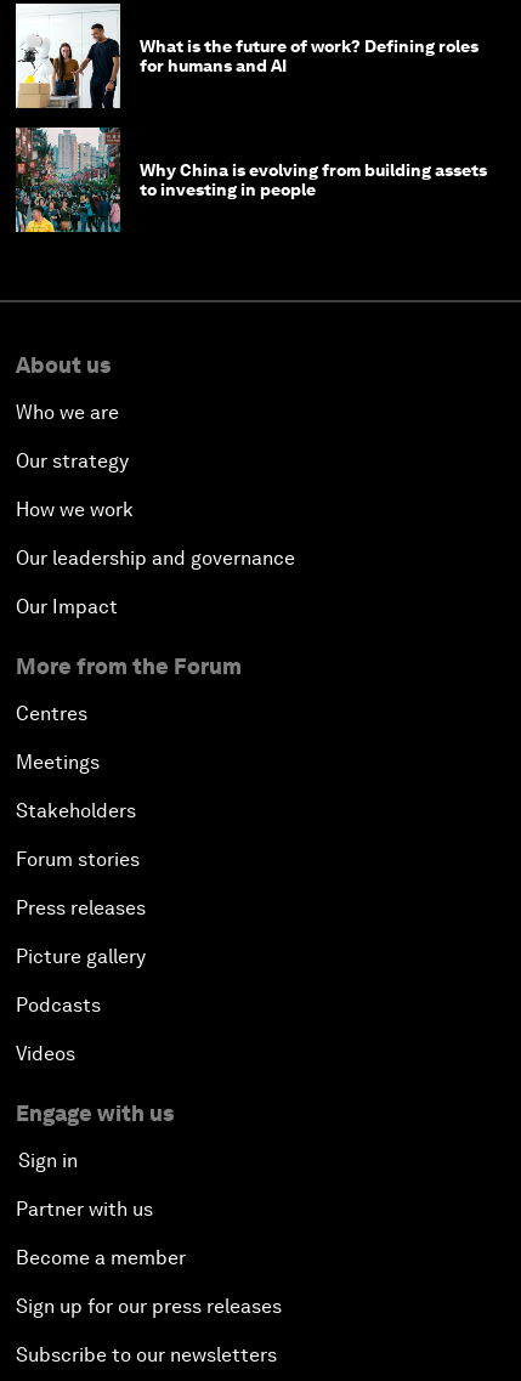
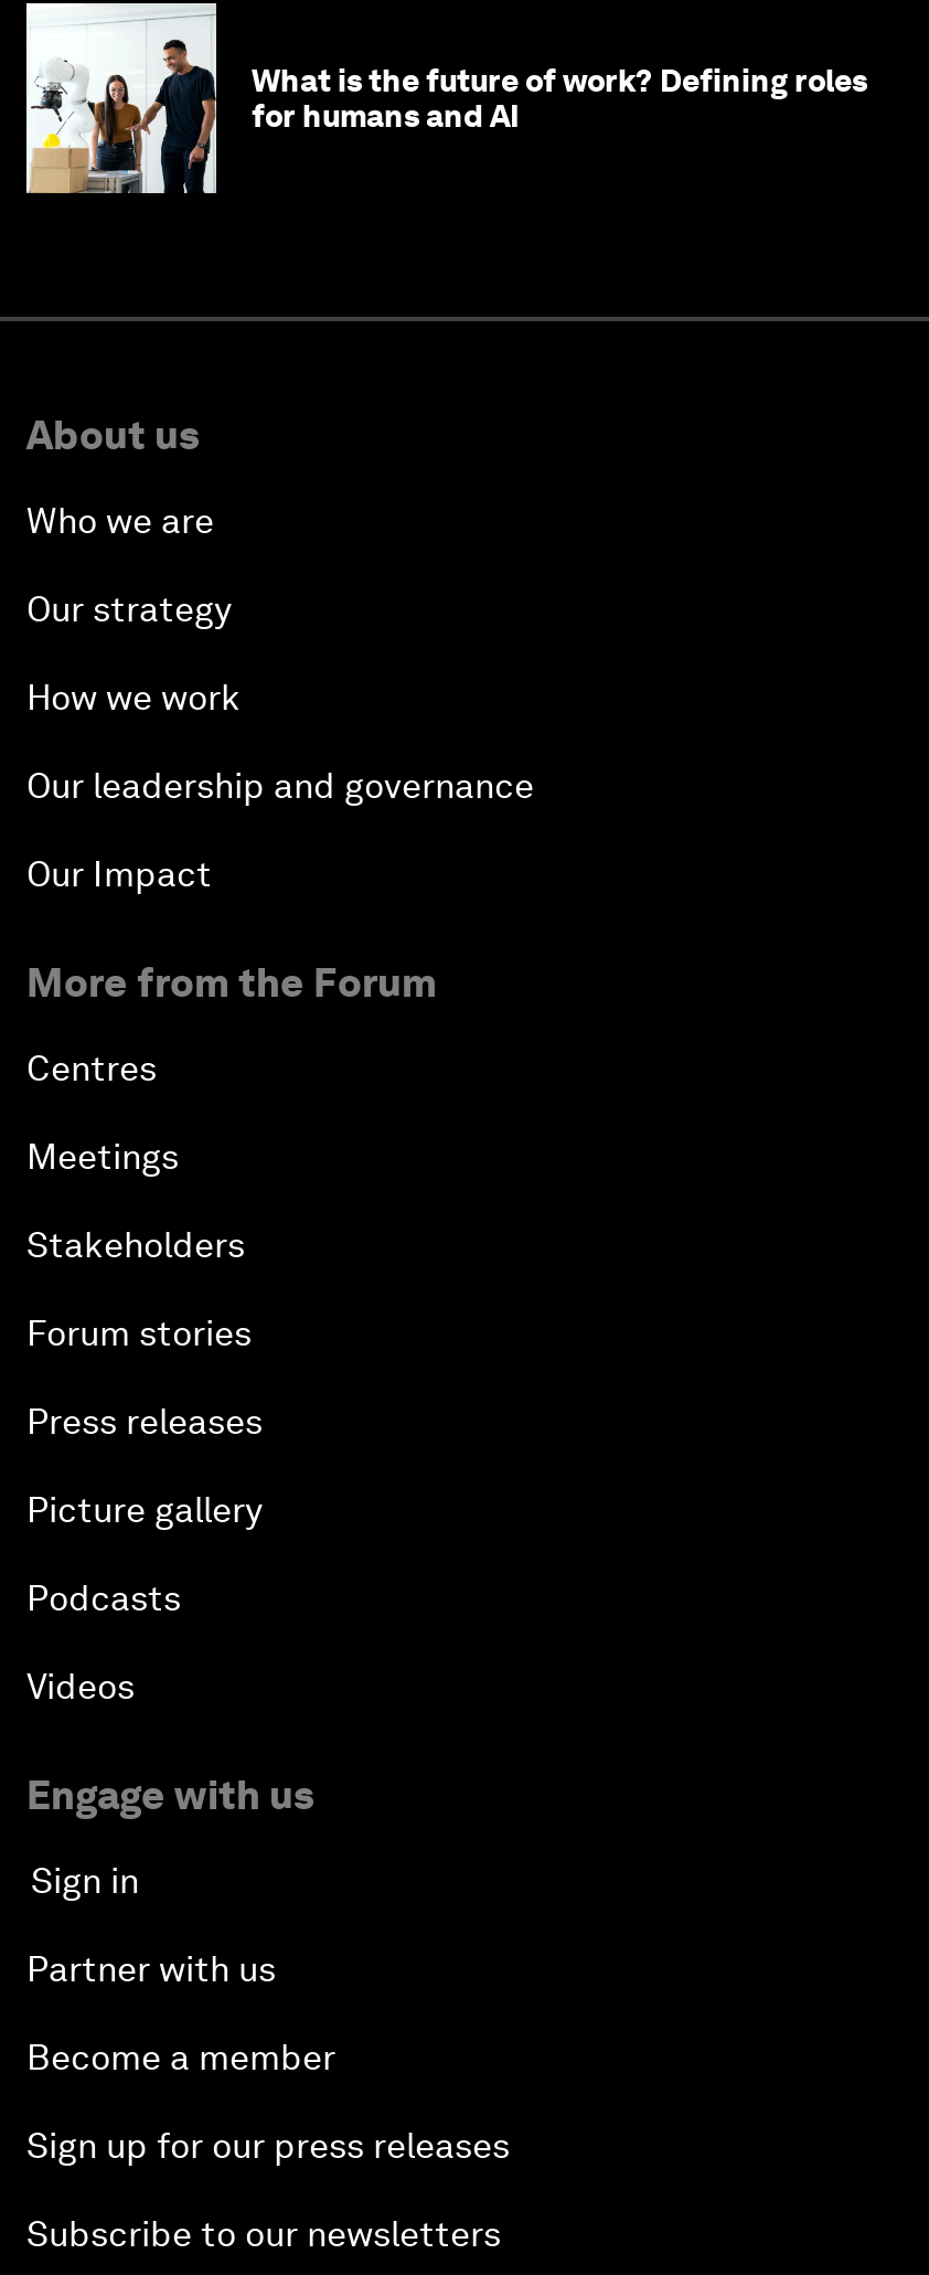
[15,126,487,233] [image] | Why China is evolving from building assets | to investing in people -> none

